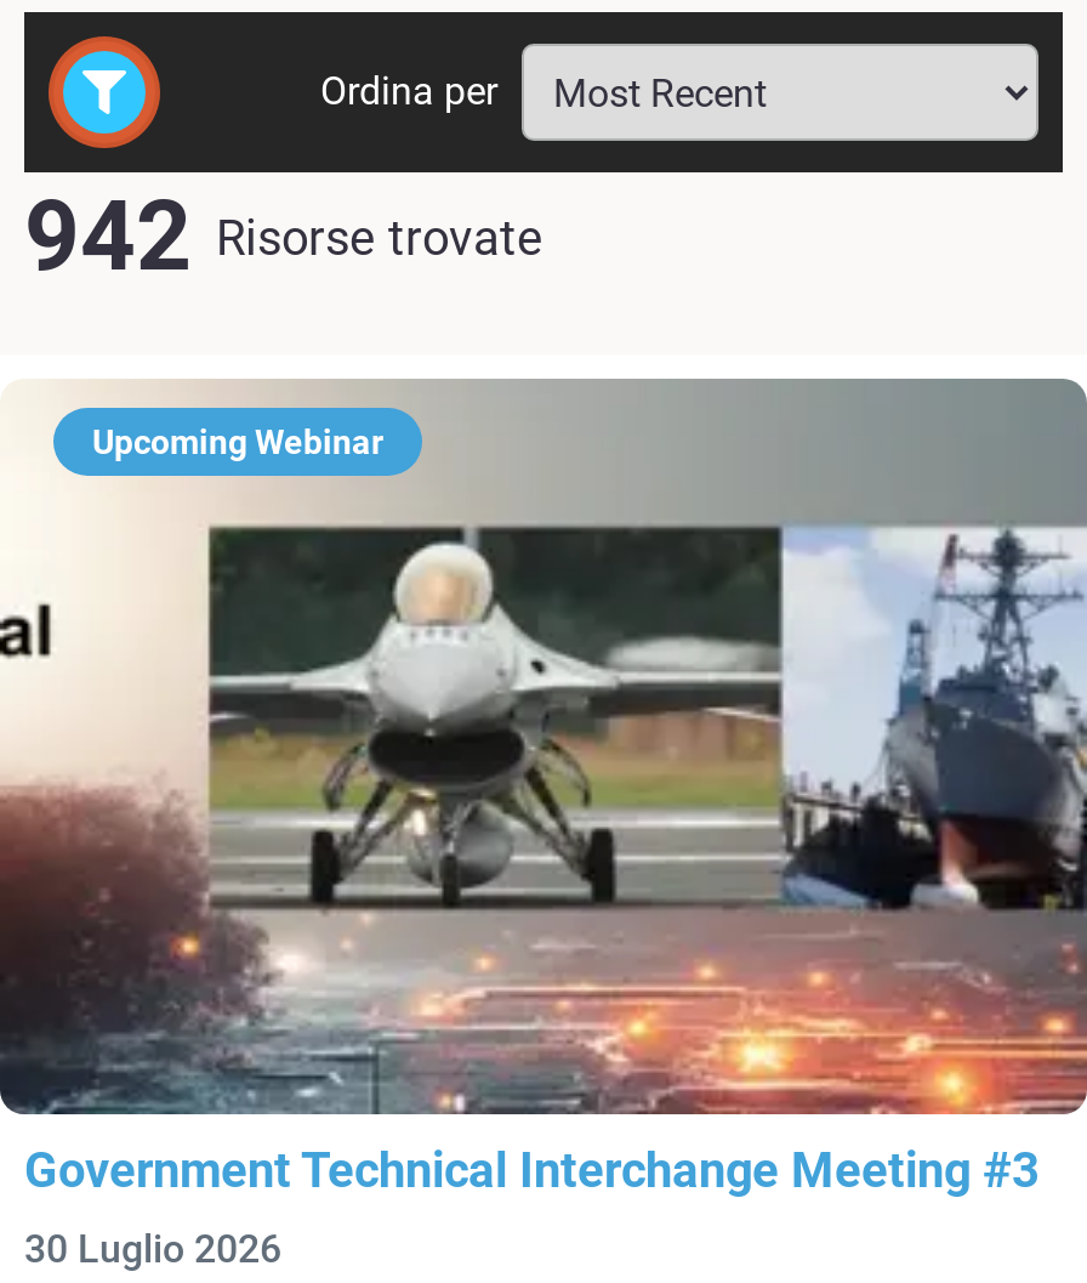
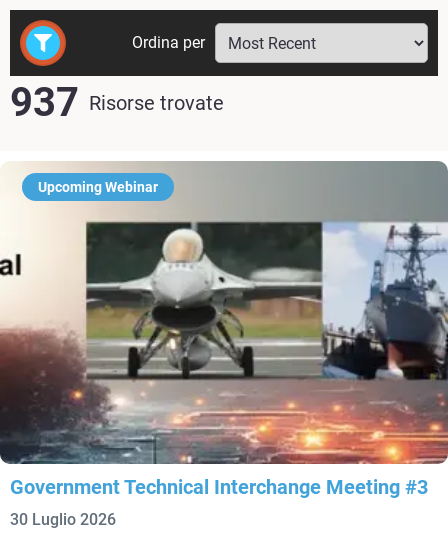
[24,180,543,294] 942 Risorse trovate -> [10,79,224,126] 937 Risorse trovate

